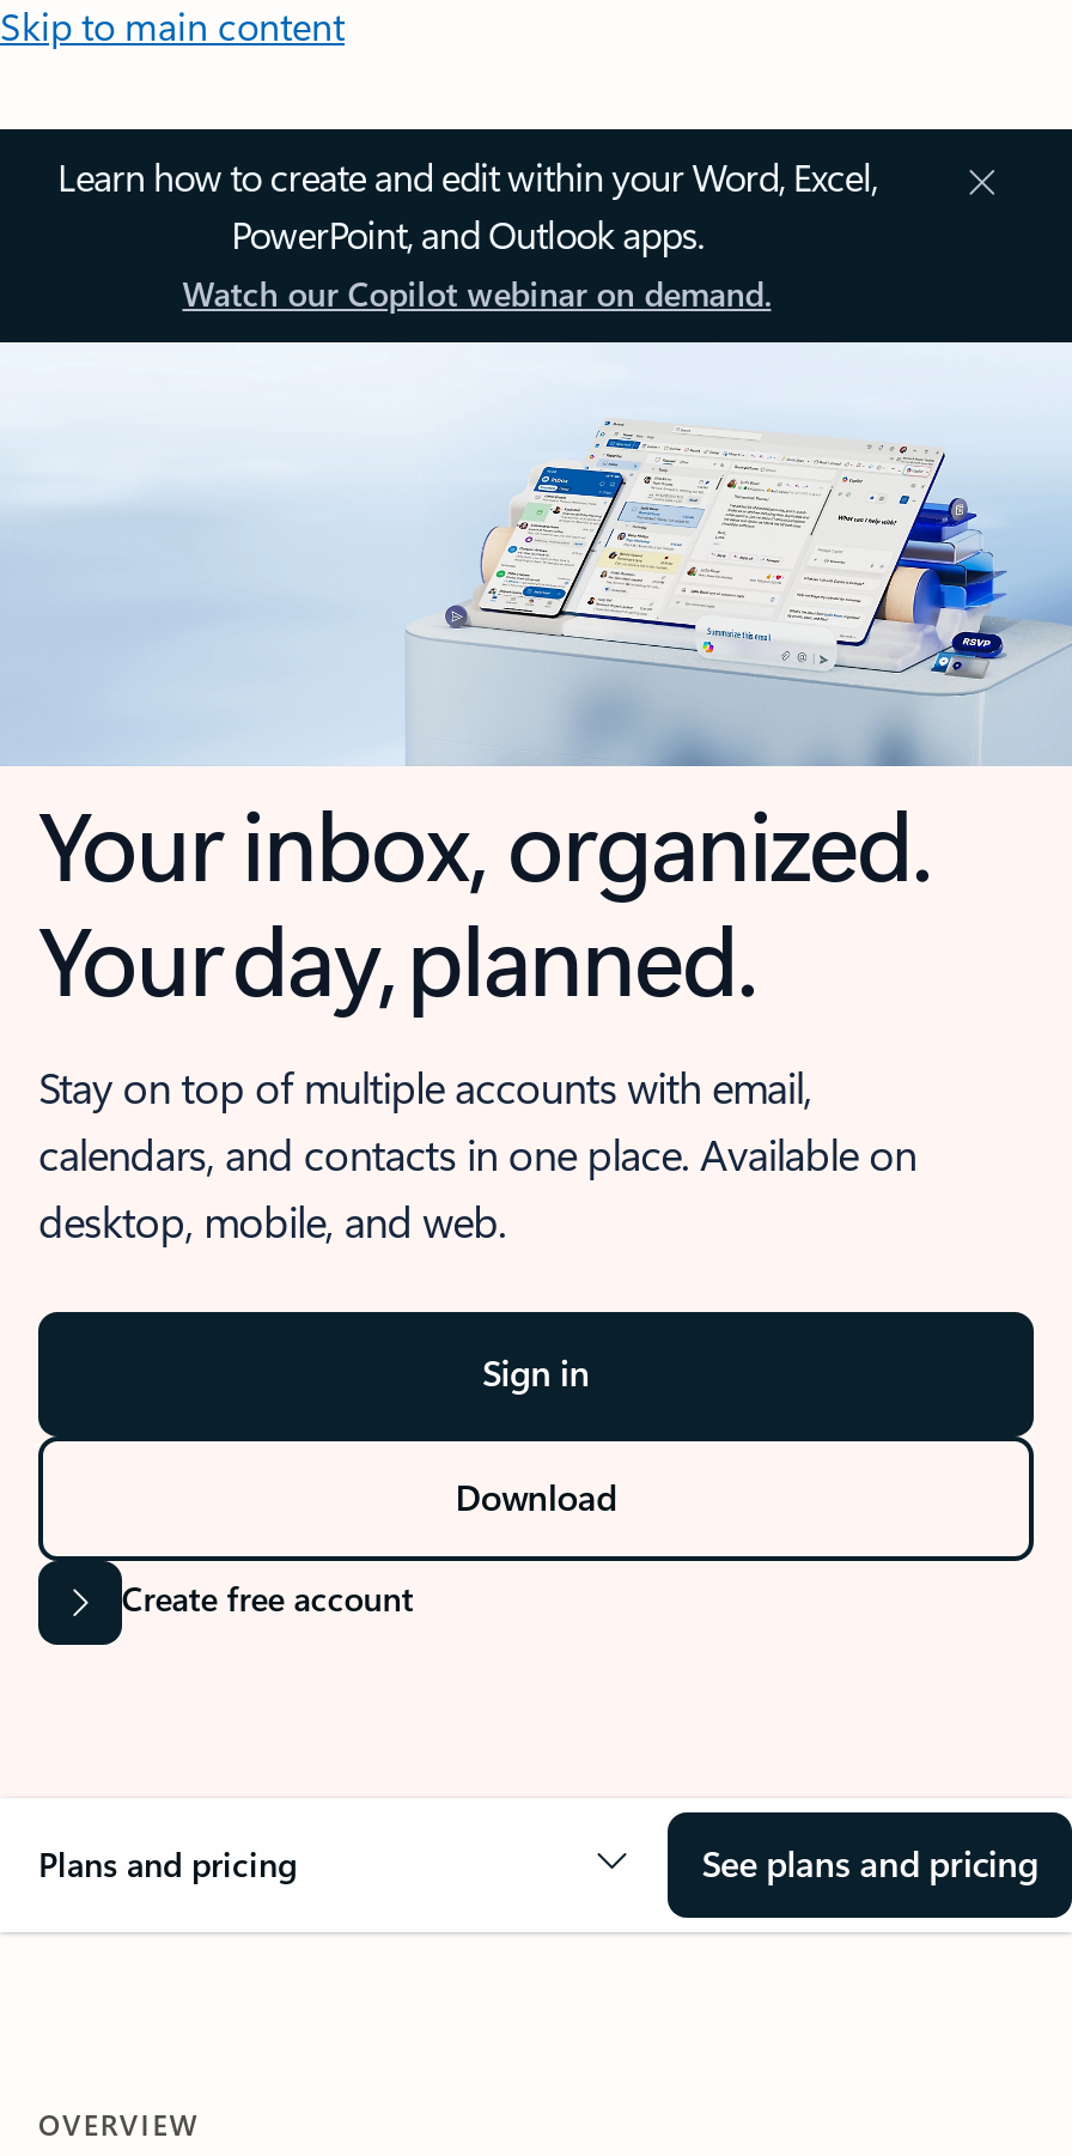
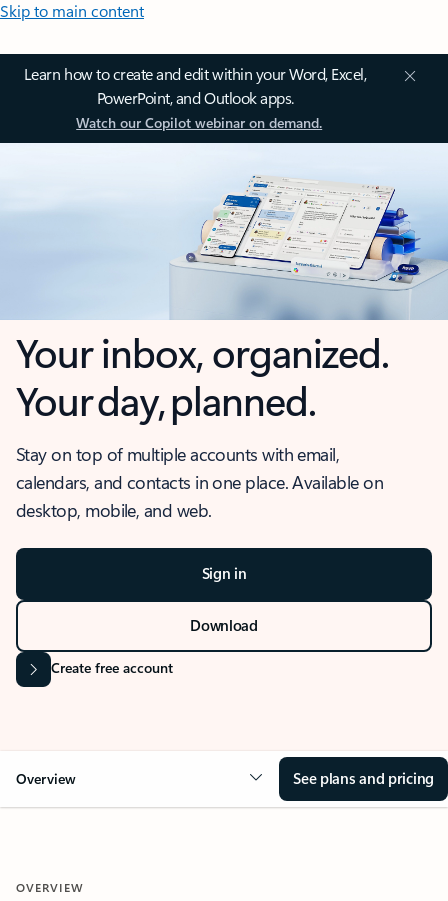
[38,1841,297,1887] Plans and pricing -> [16,769,76,788] Overview

